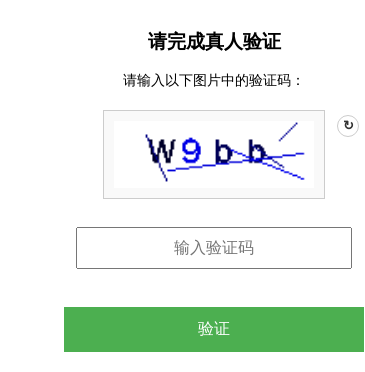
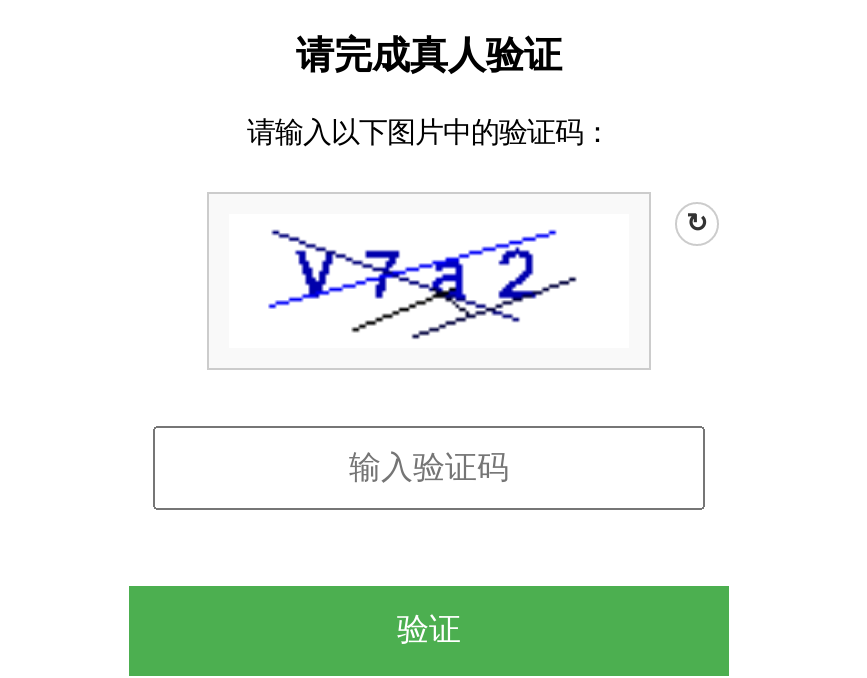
[134,122,305,183] [image] -> [267,218,609,342] [image]

